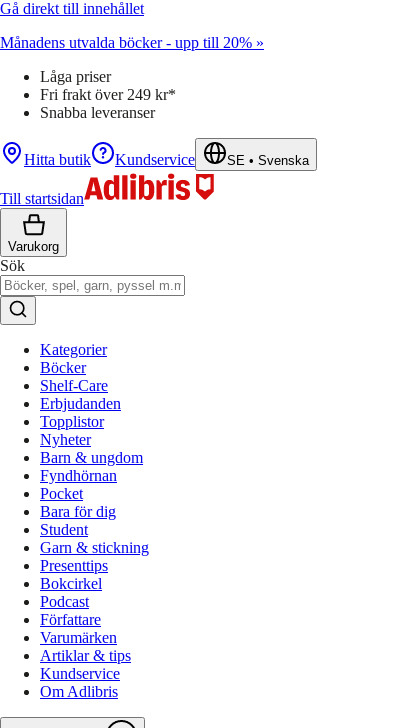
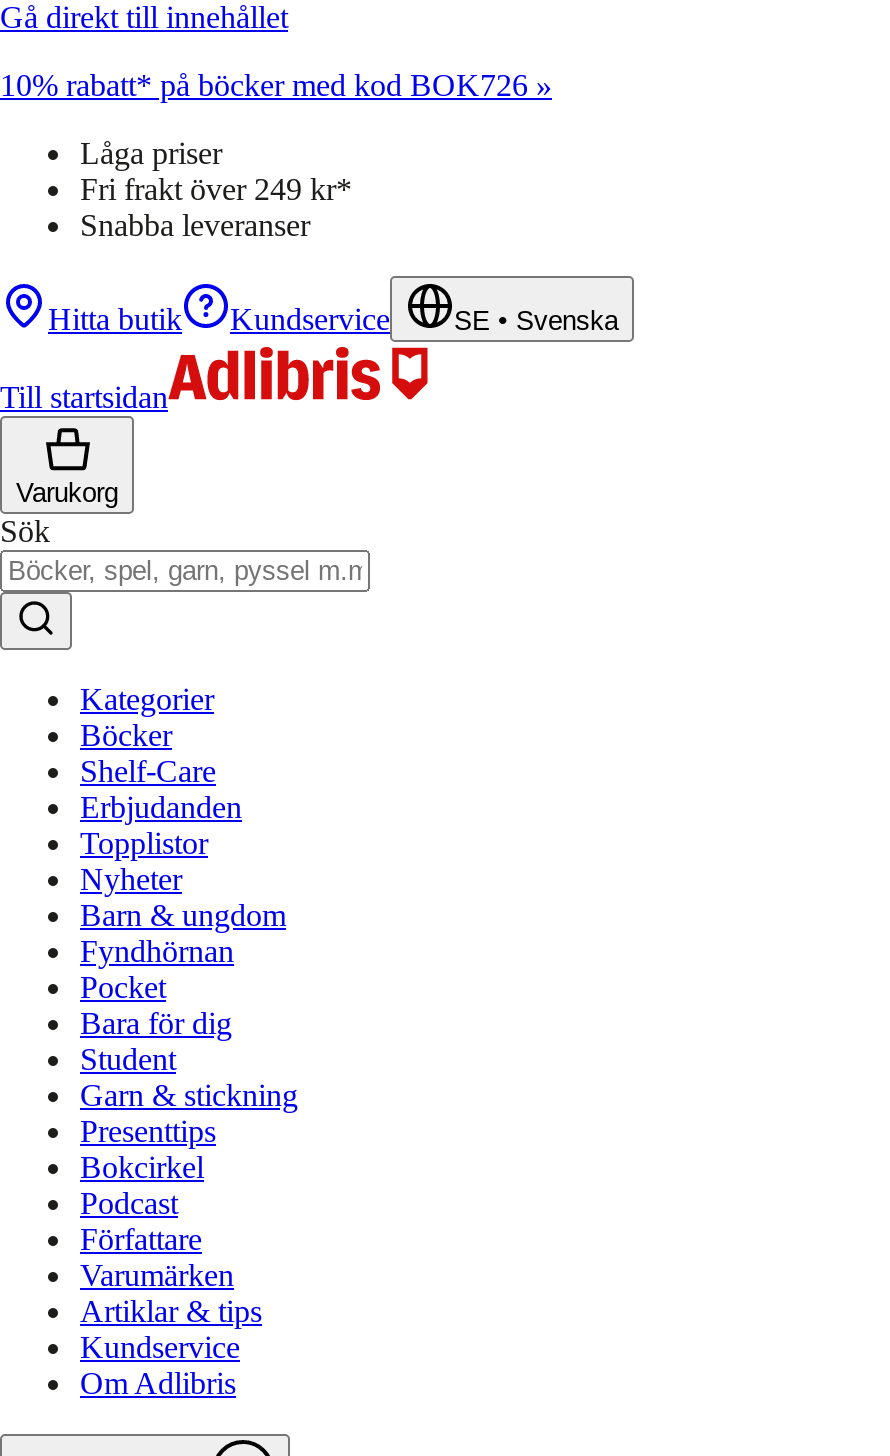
[0,34,264,51] Månadens utvalda böcker - upp till 20% » -> [0,68,552,102] 10% rabatt* på böcker med kod BOK726 »

